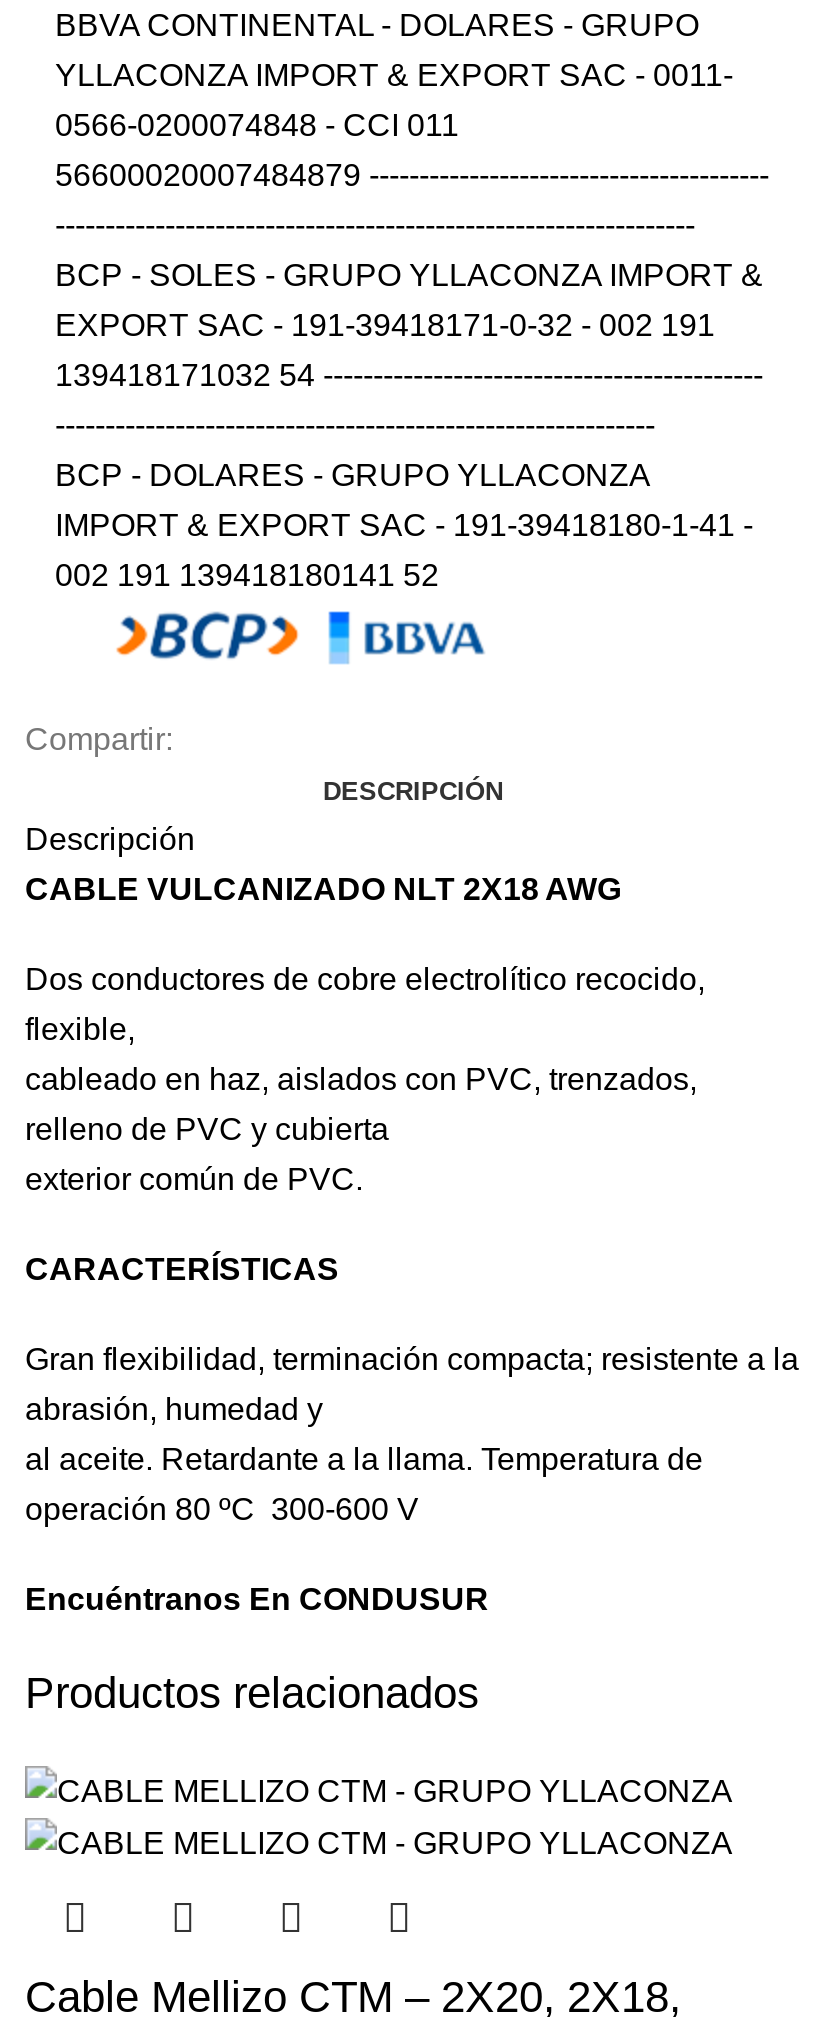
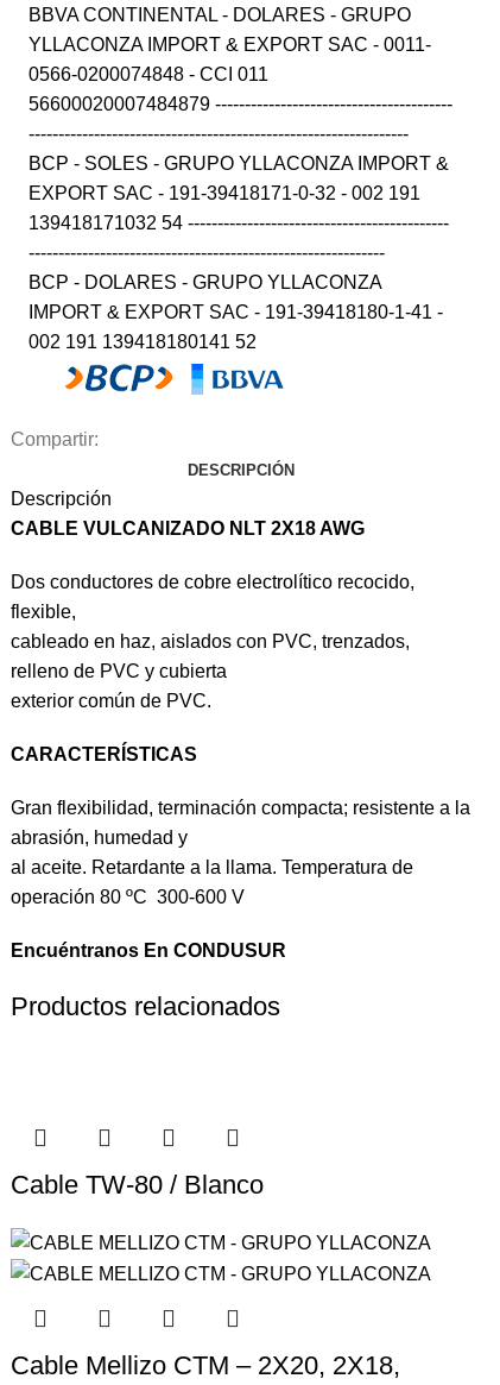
none -> [11,1170,264,1199] Cable TW-80 / Blanco

